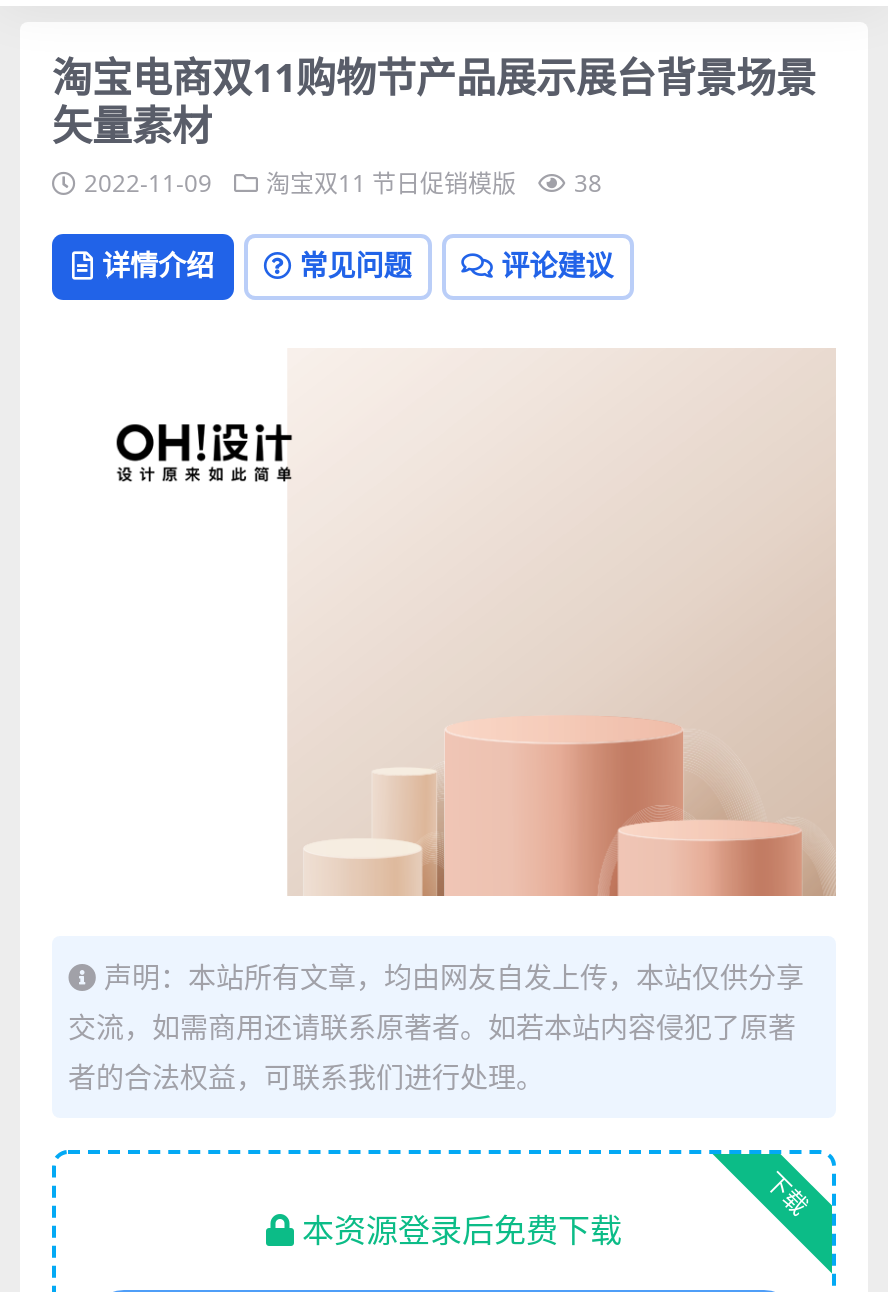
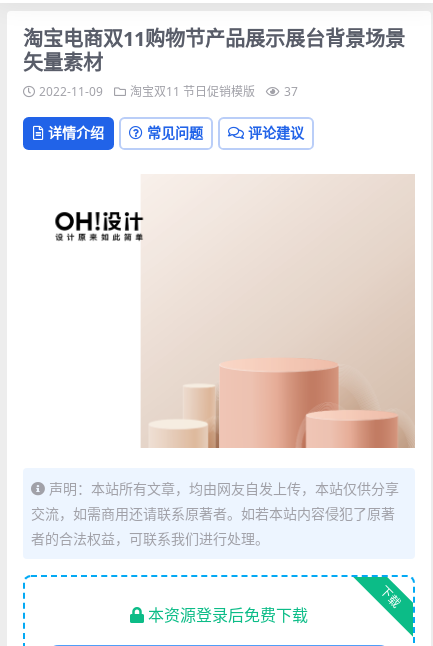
[84,166,602,200] 2022-11-09 淘宝双11 节日促销模版 38 -> [39,83,298,100] 2022-11-09 淘宝双11 节日促销模版 37

